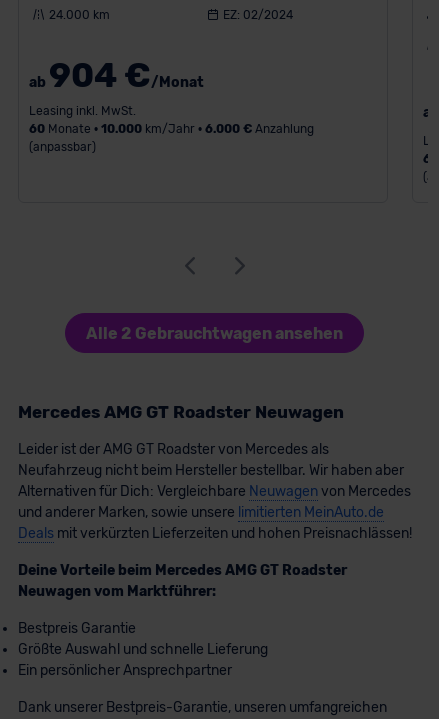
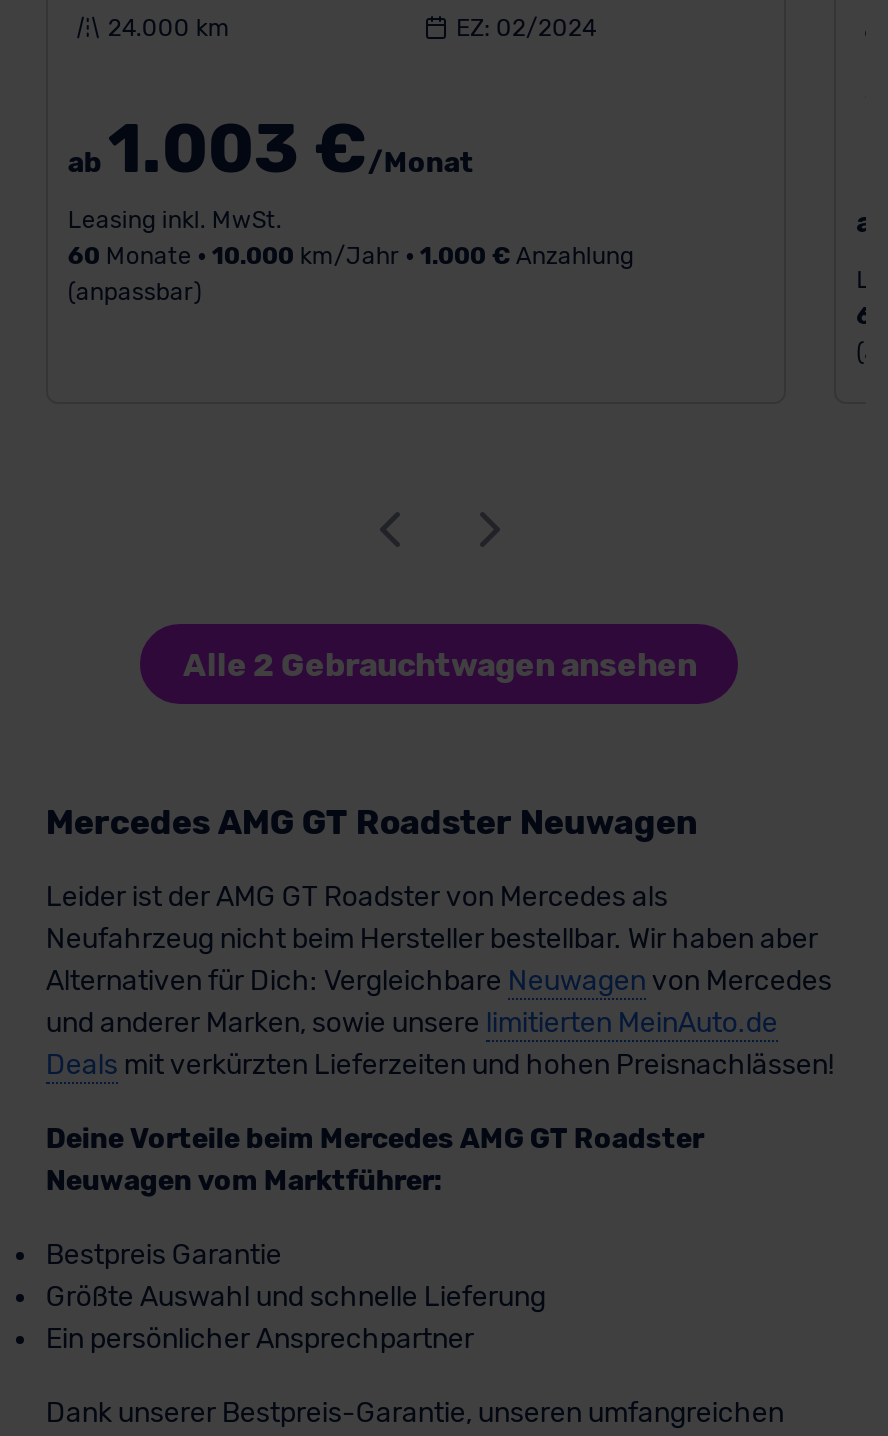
[29,55,204,96] ab904 €/Monat -> [68,108,474,190] ab1.003 €/Monat
[29,122,314,136] 60 Monate • 10.000 km/Jahr • 6.000 €Anzahlung -> [68,242,634,270] 60 Monate • 10.000 km/Jahr • 1.000 €Anzahlung

